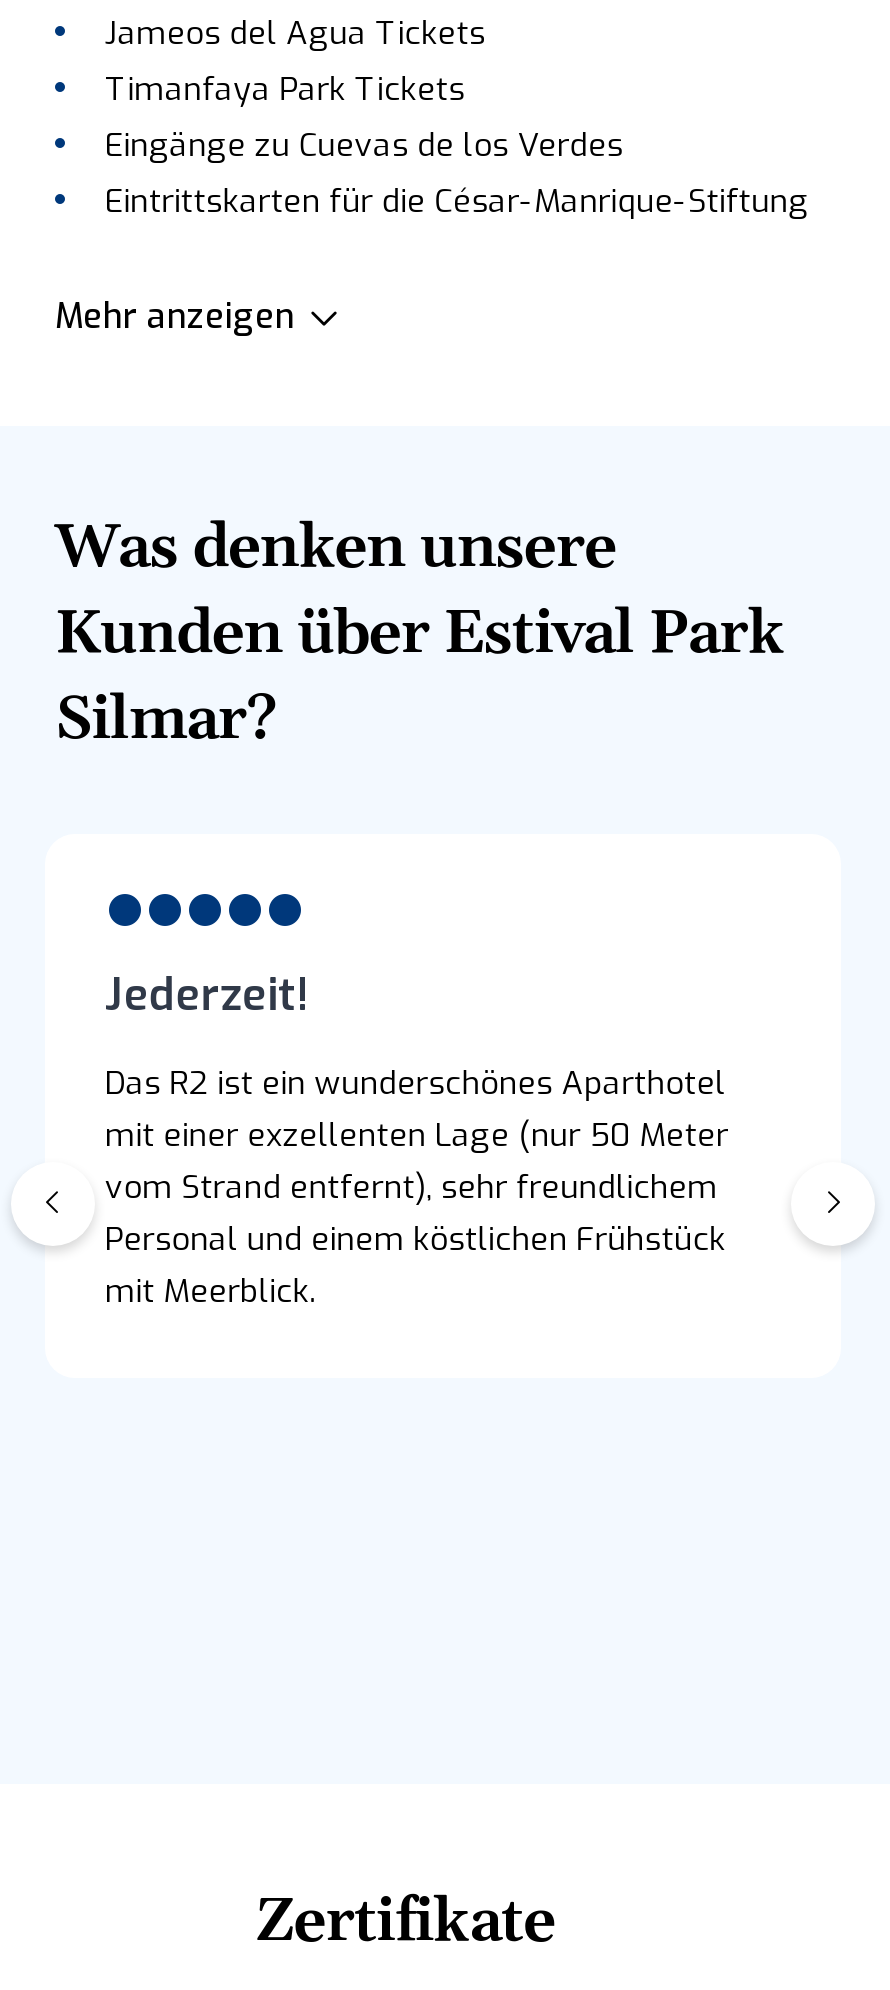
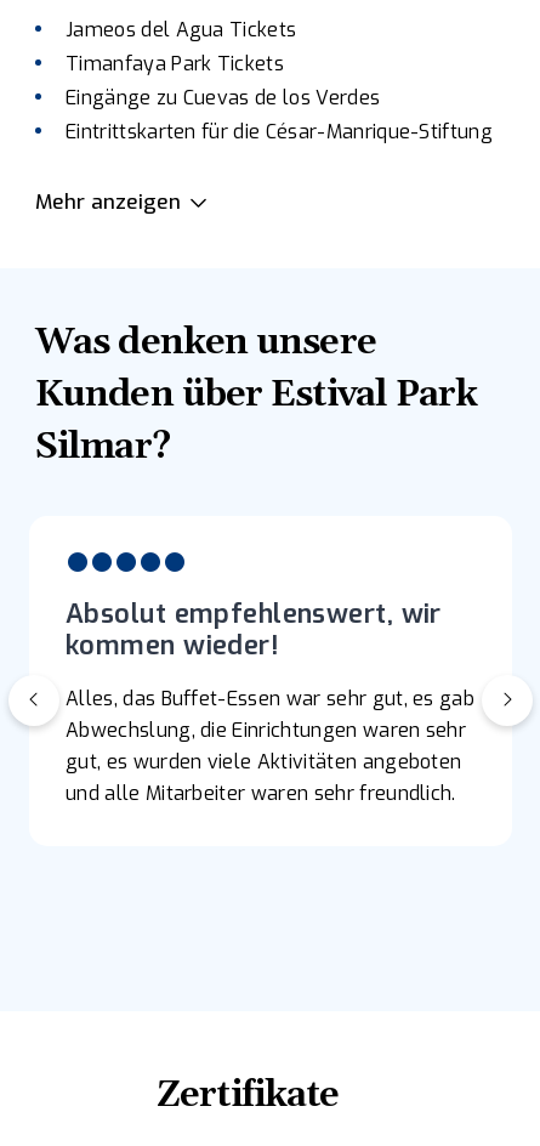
[105,967,312,1025] Jederzeit! -> [66,597,442,663] Absolut empfehlenswert, wir | kommen wieder!
[105,1063,729,1313] Das R2 ist ein wunderschönes Aparthotel | mit einer exzellenten Lage (nur 50 Meter | vom Strand entfernt), sehr freundlichem | Personal und einem köstlichen Frühstück | mit Meerblick. -> [66,687,475,807] Alles, das Buffet-Essen war sehr gut, es gab | Abwechslung, die Einrichtungen waren sehr | gut, es wurden viele Aktivitäten angeboten | und alle Mitarbeiter waren sehr freundlich.

